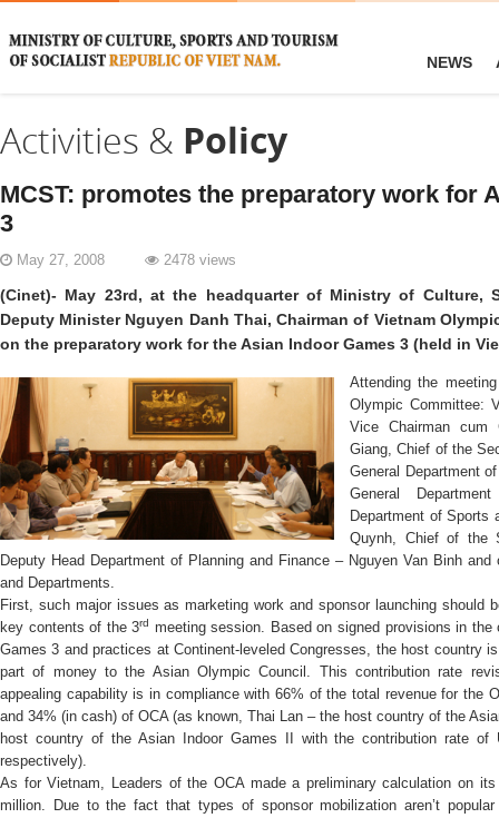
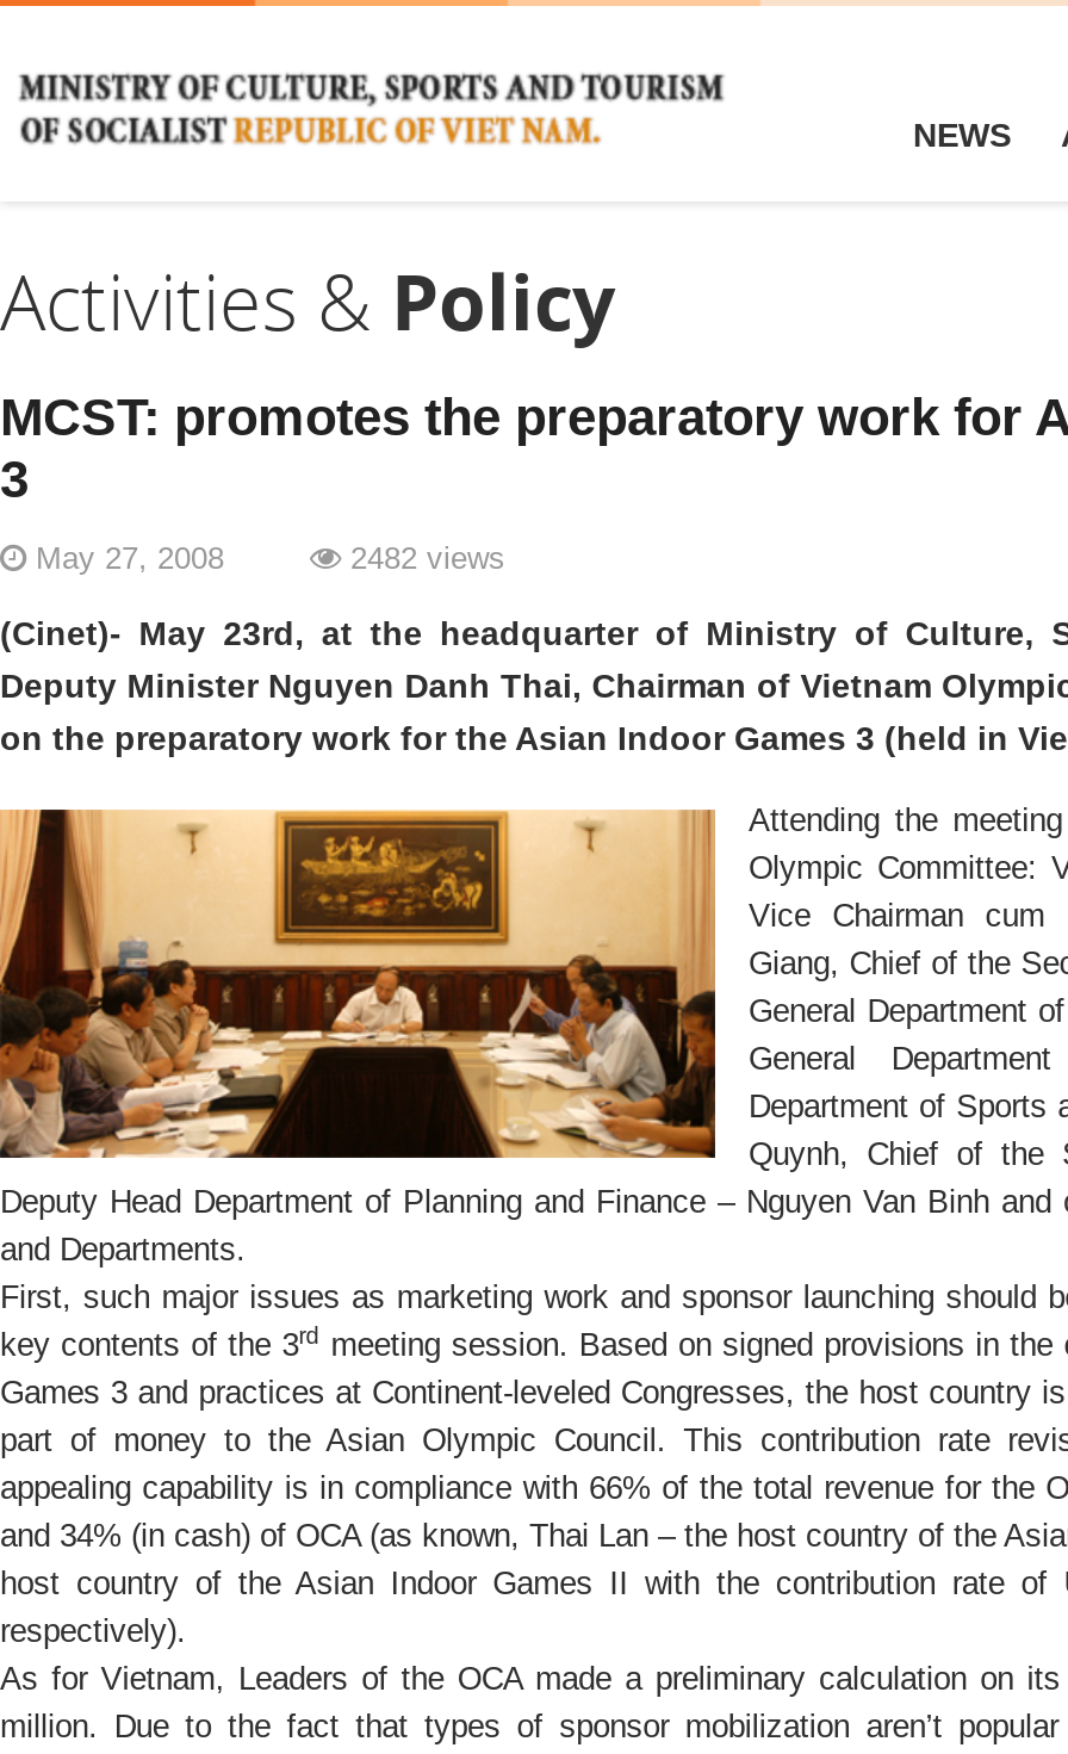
[12,252,236,268] May 27, 2008 2478 views -> [26,540,505,576] May 27, 2008 2482 views

